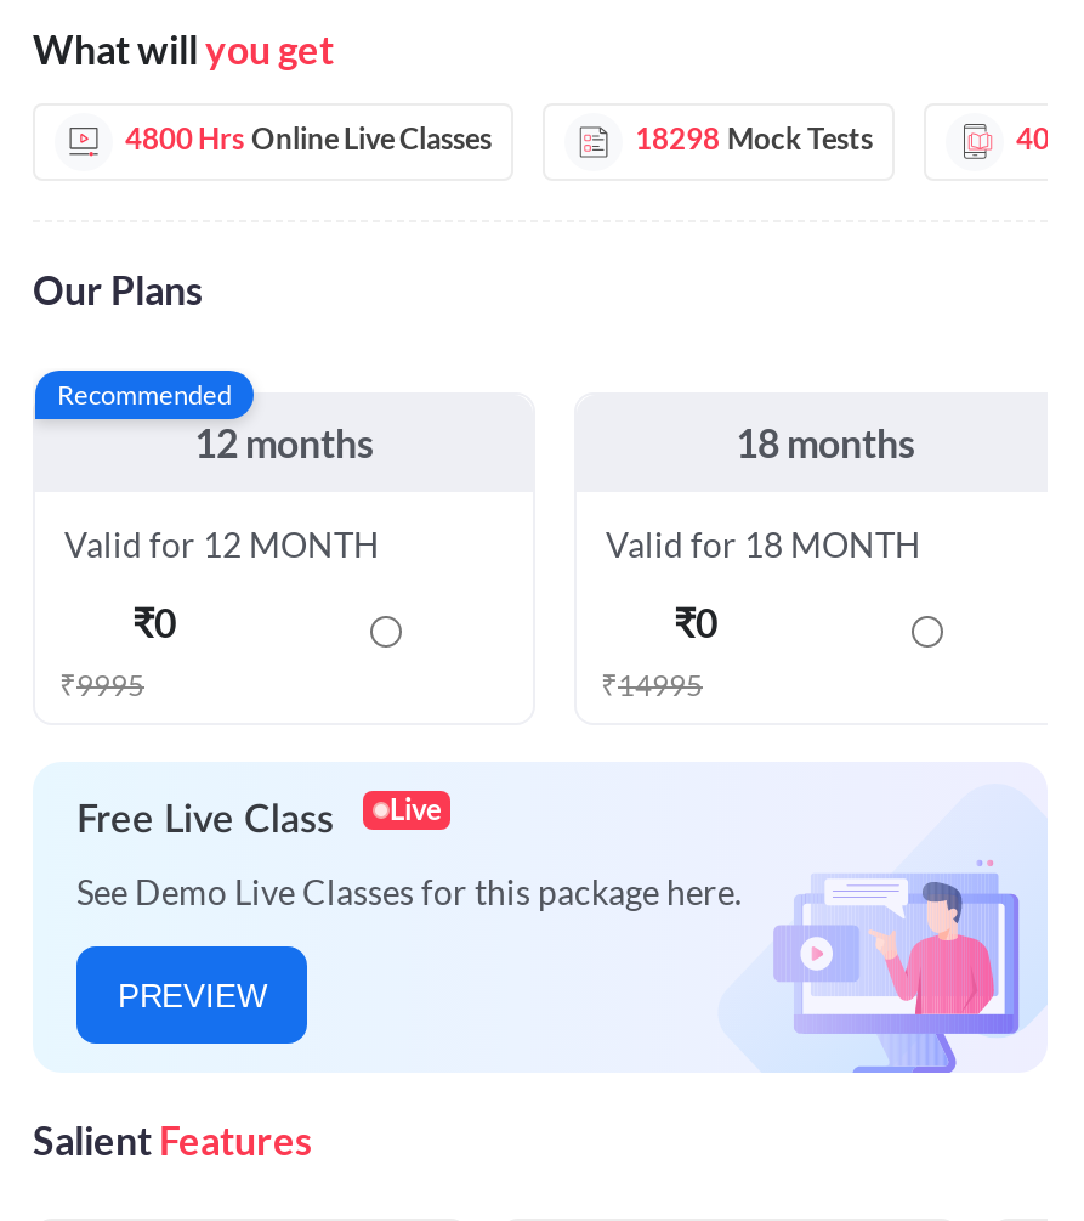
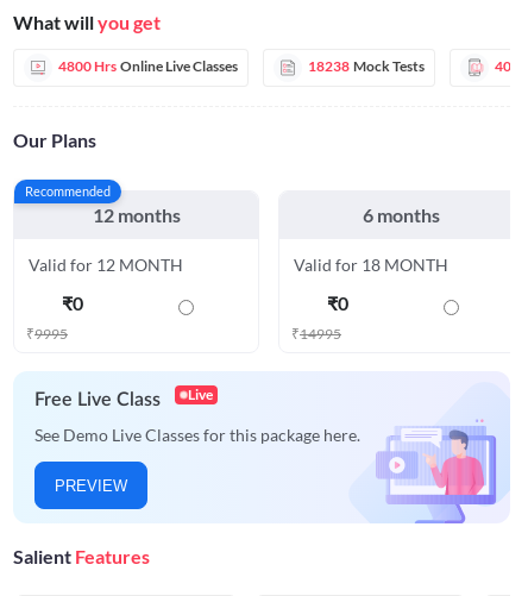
[635,121,873,157] 18298 Mock Tests -> [308,57,425,75] 18238 Mock Tests
[736,419,915,465] 18 months -> [363,203,440,226] 6 months

